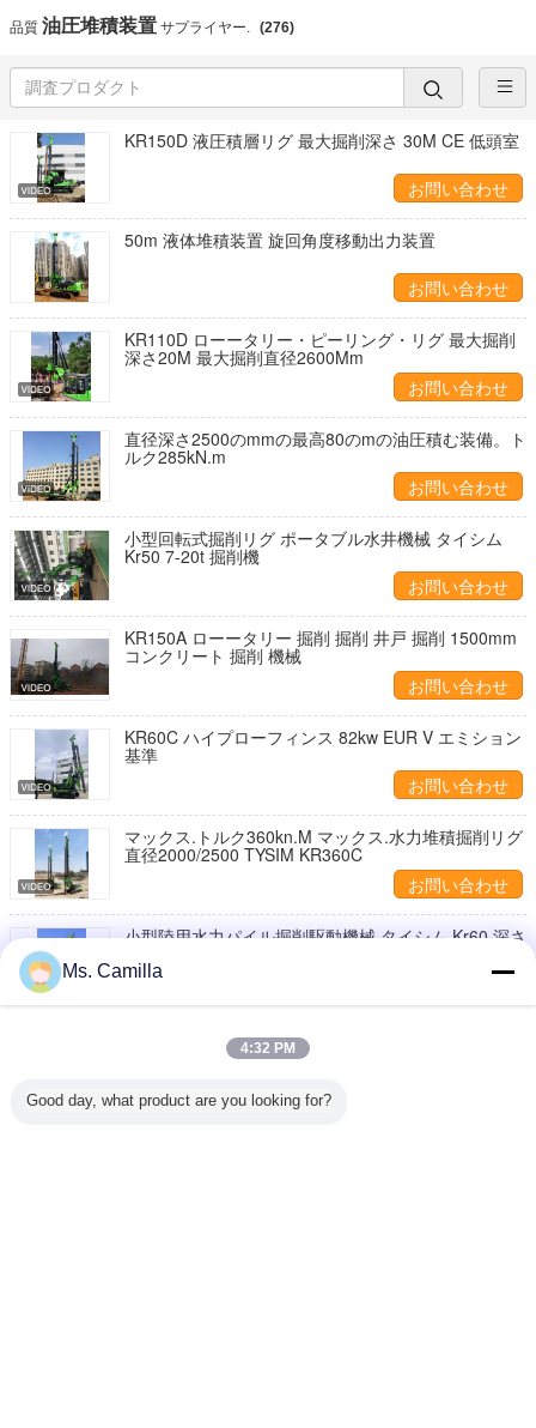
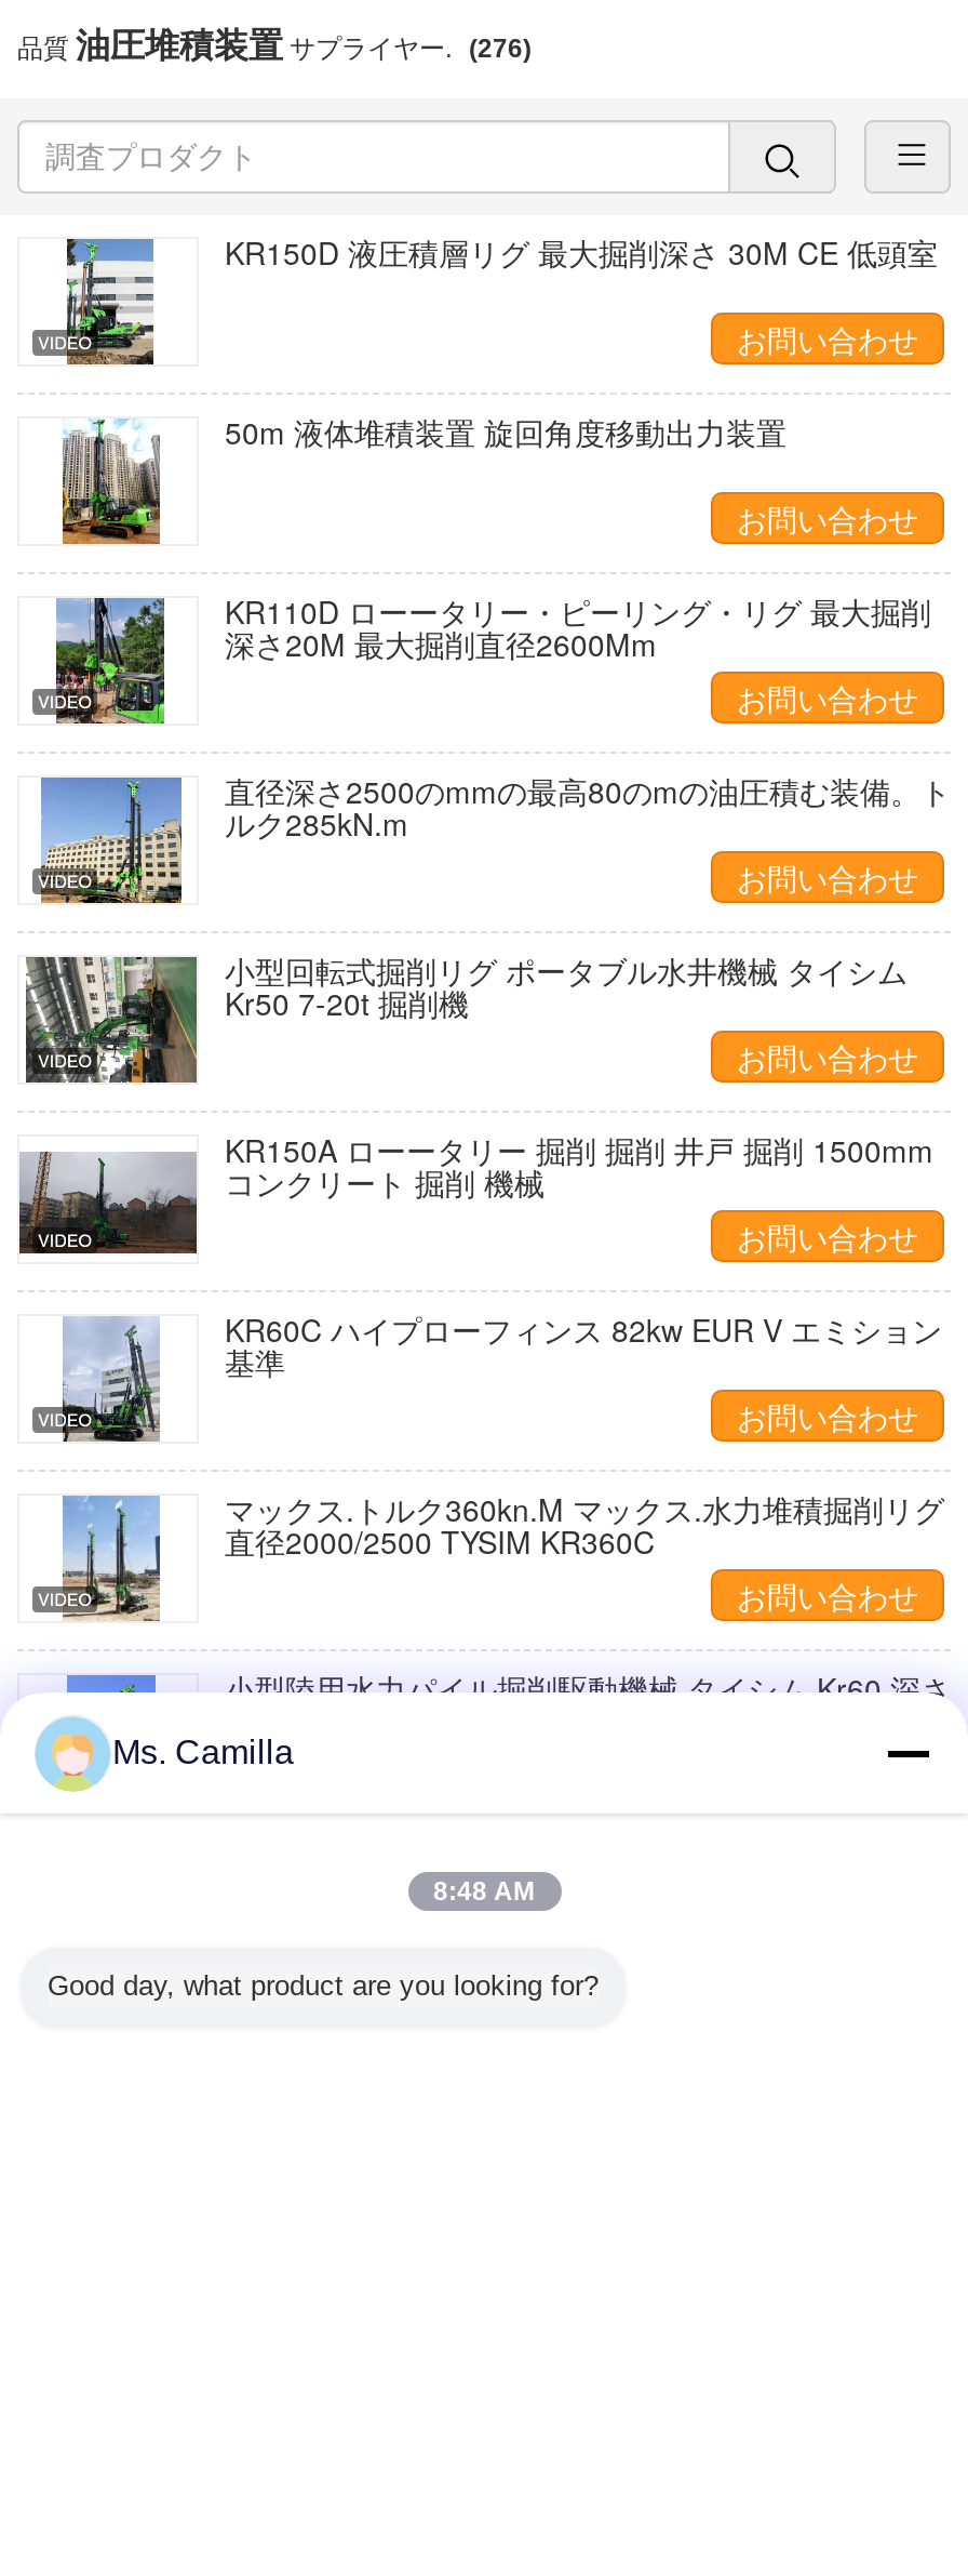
[240,1040,296,1057] 4:32 PM -> [433,1876,535,1907] 8:48 AM

